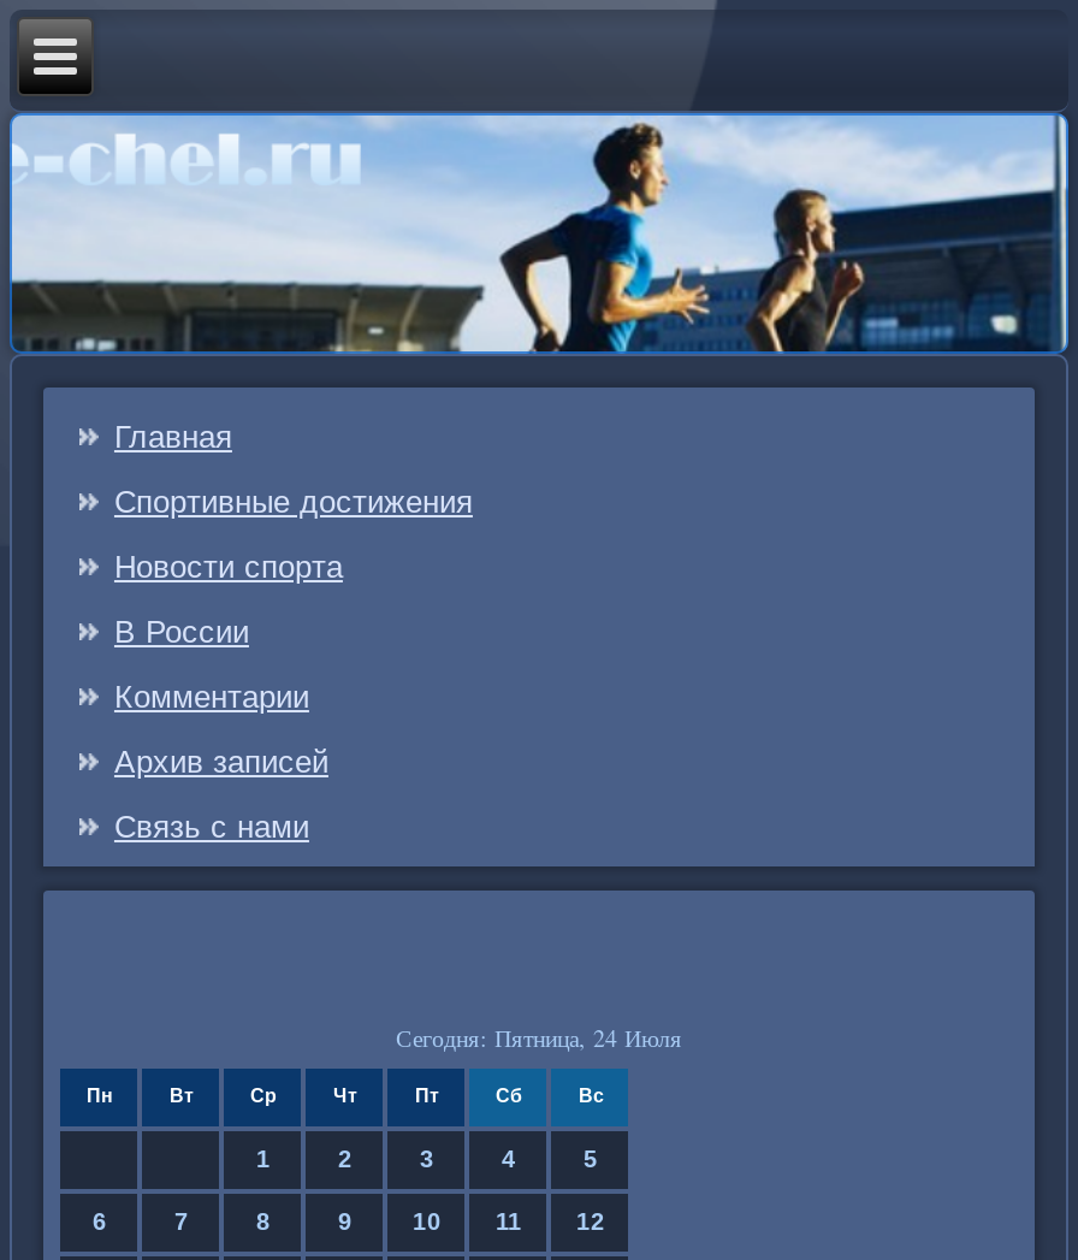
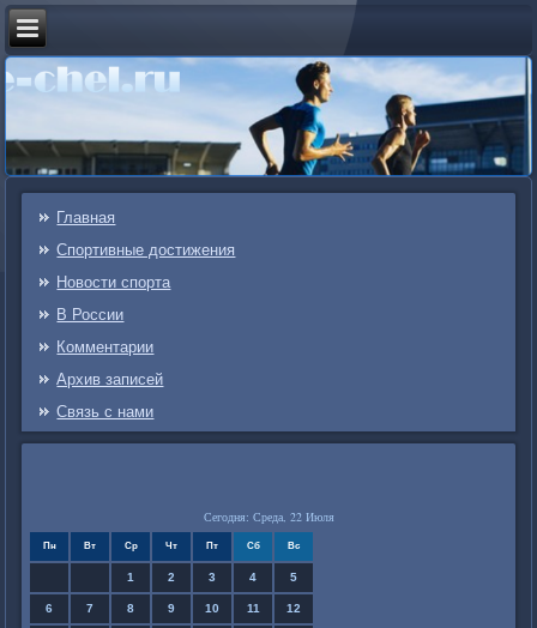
[396,1022,682,1055] Сегодня: Пятница, 24 Июля -> [203,509,334,526] Сегодня: Среда, 22 Июля

